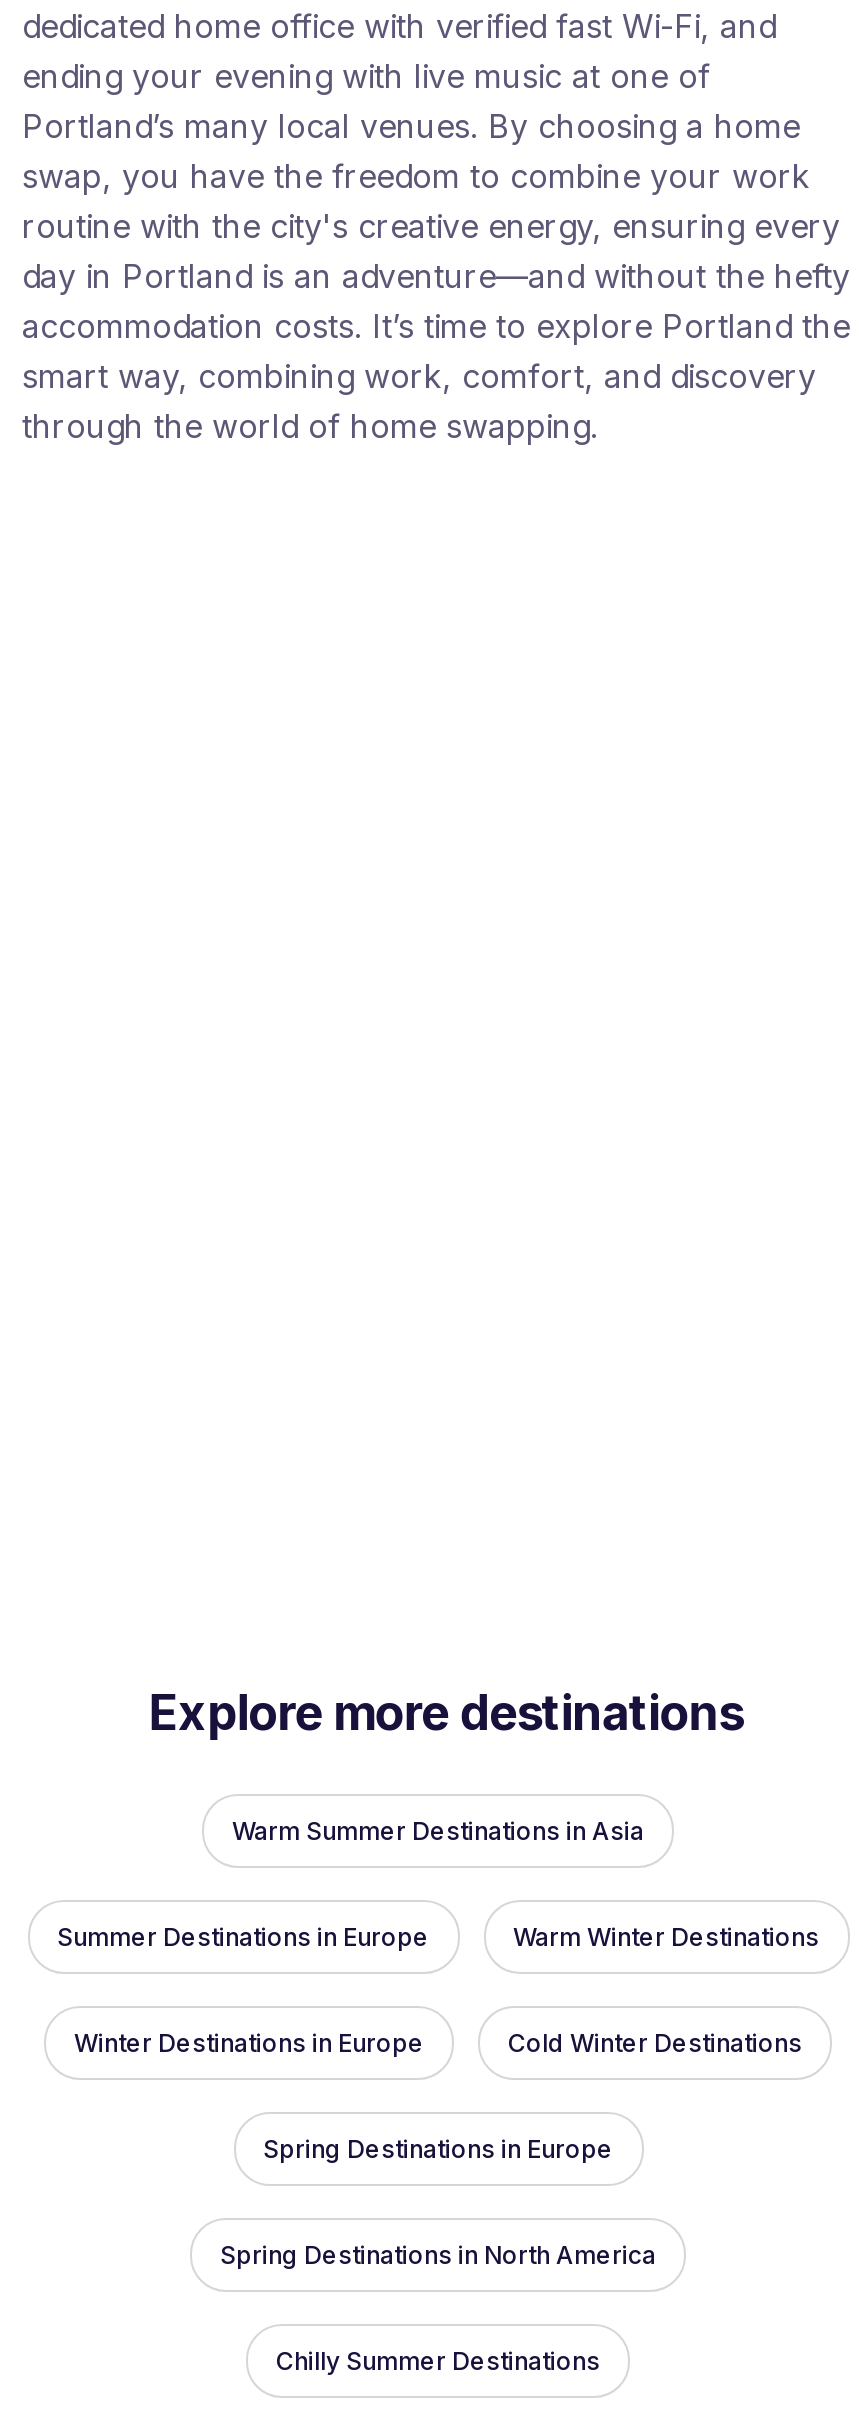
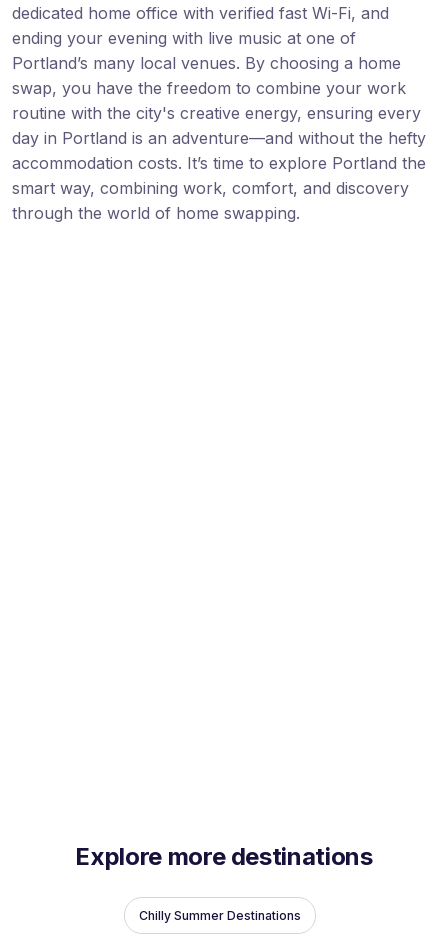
[232,1815,644,1845] Warm Summer Destinations in Asia -> none
[57,1921,819,1951] Summer Destinations in Europe | Warm Winter Destinations -> none
[74,2027,802,2057] Winter Destinations in Europe | Cold Winter Destinations -> none
[263,2133,613,2163] Spring Destinations in Europe -> none
[220,2239,656,2269] Spring Destinations in North America -> none

